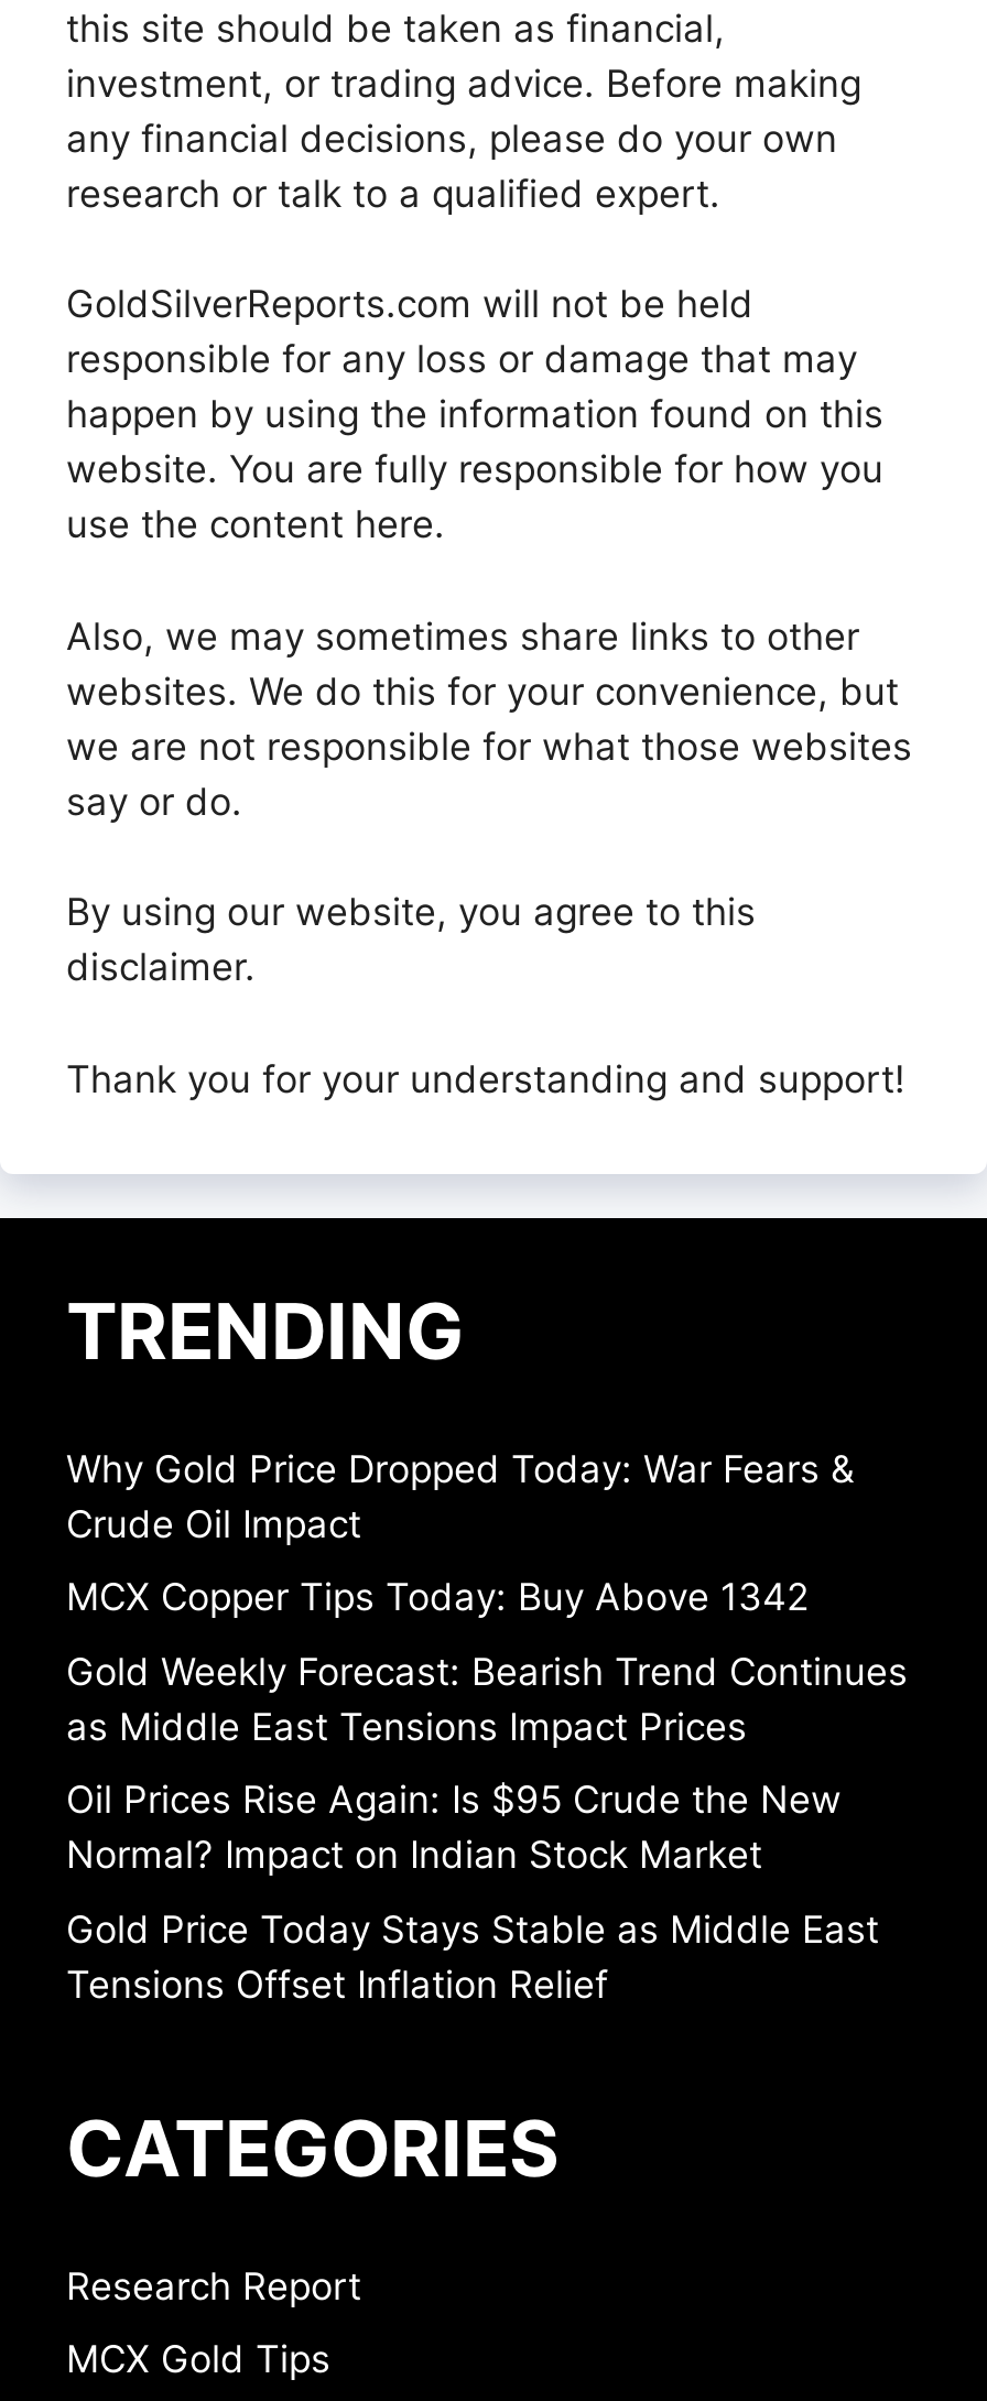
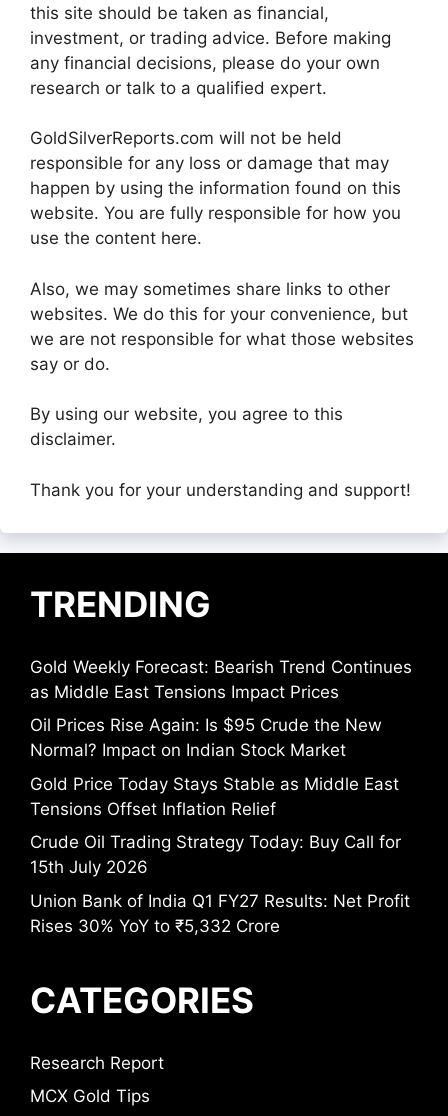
[66,1446,855,1619] Why Gold Price Dropped Today: War Fears & | Crude Oil Impact | MCX Copper Tips Today: Buy Above 1342 -> none
moved [66,1649,908,2006] -> [30,657,412,819]: Gold Weekly Forecast: Bearish Trend Continues | as Middle East Tensions Impact Prices | Oil Prices Rise Again: Is $95 Crude the New | Normal? Impact on Indian Stock Market | Gold Price Today Stays Stable as Middle East | Tensions Offset Inflation Relief
none -> [30,832,410,936] Crude Oil Trading Strategy Today: Buy Call for | 15th July 2026 | Union Bank of India Q1 FY27 Results: Net Profit | Rises 30% YoY to ₹5,332 Crore

